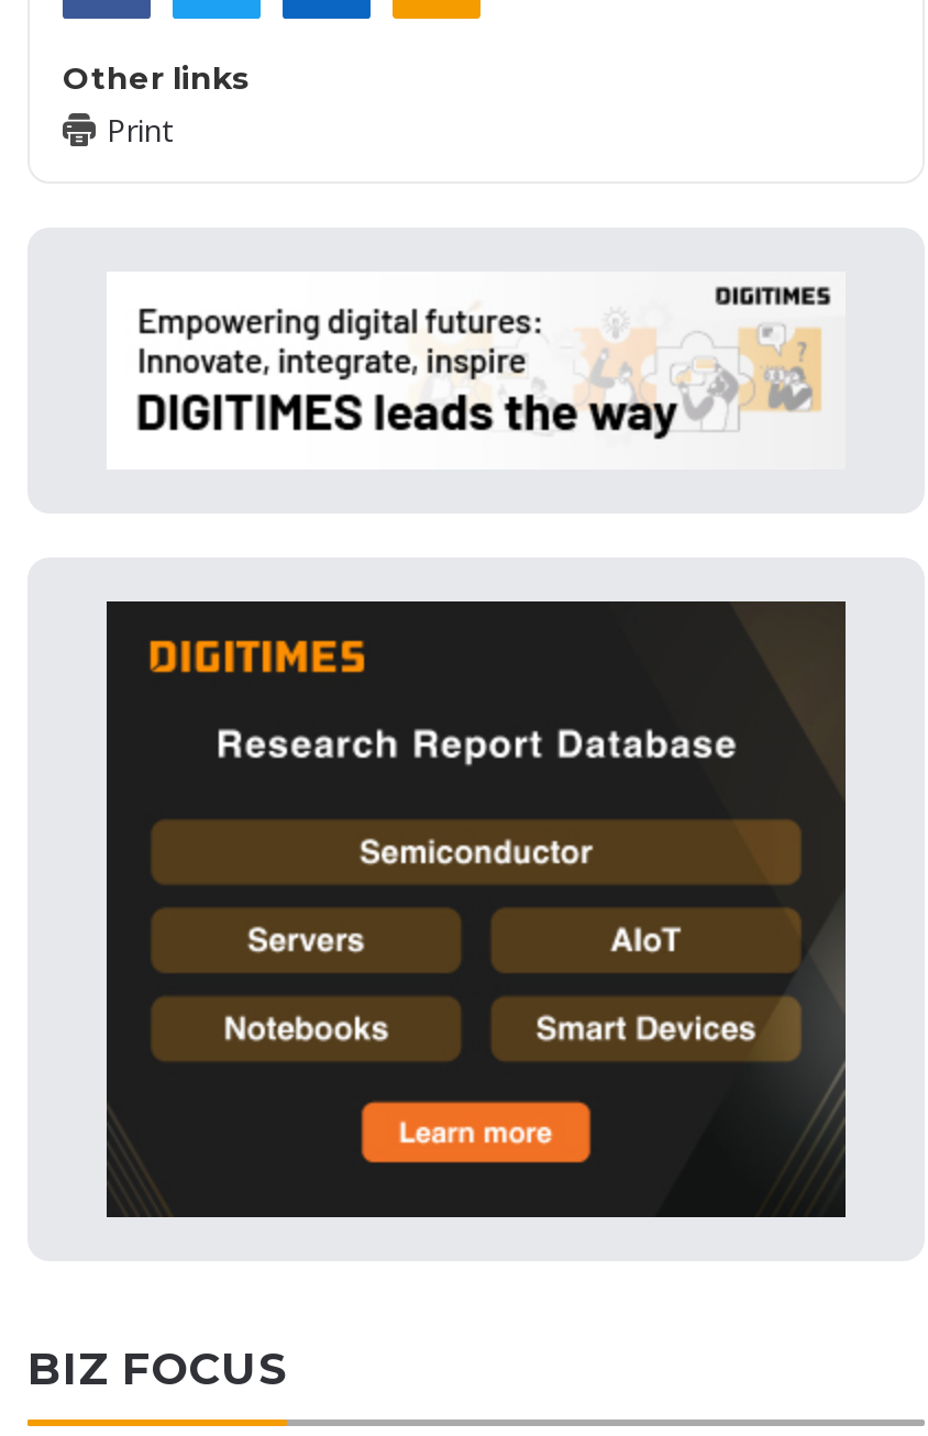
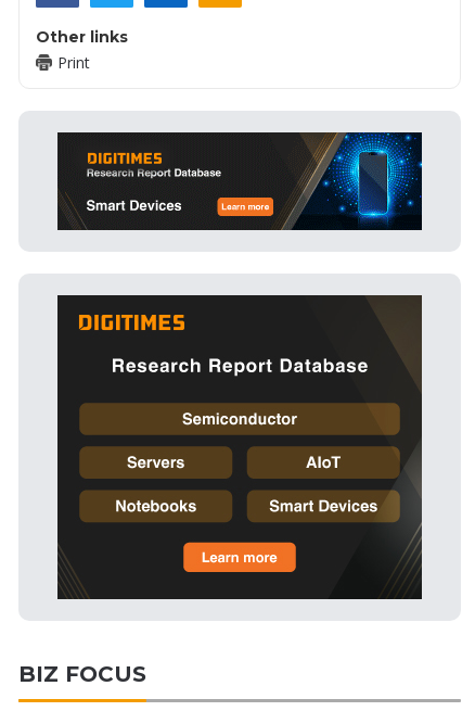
[107,272,846,470] [image] -> [56,131,423,231] [image]

